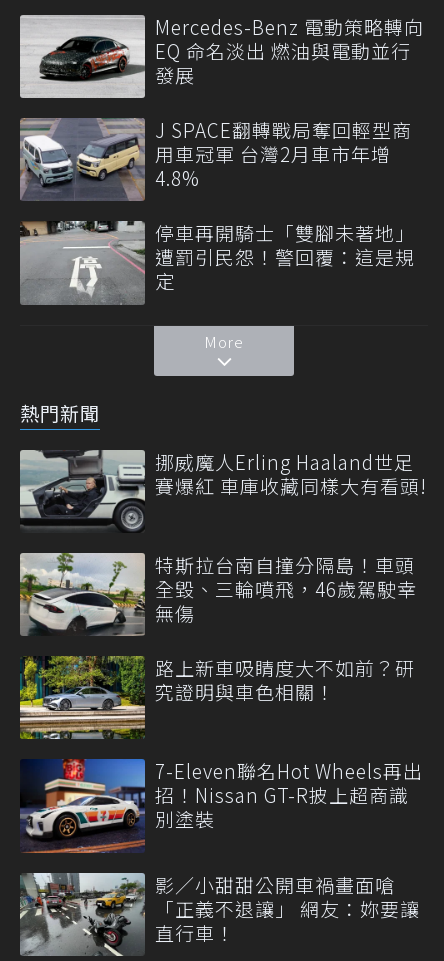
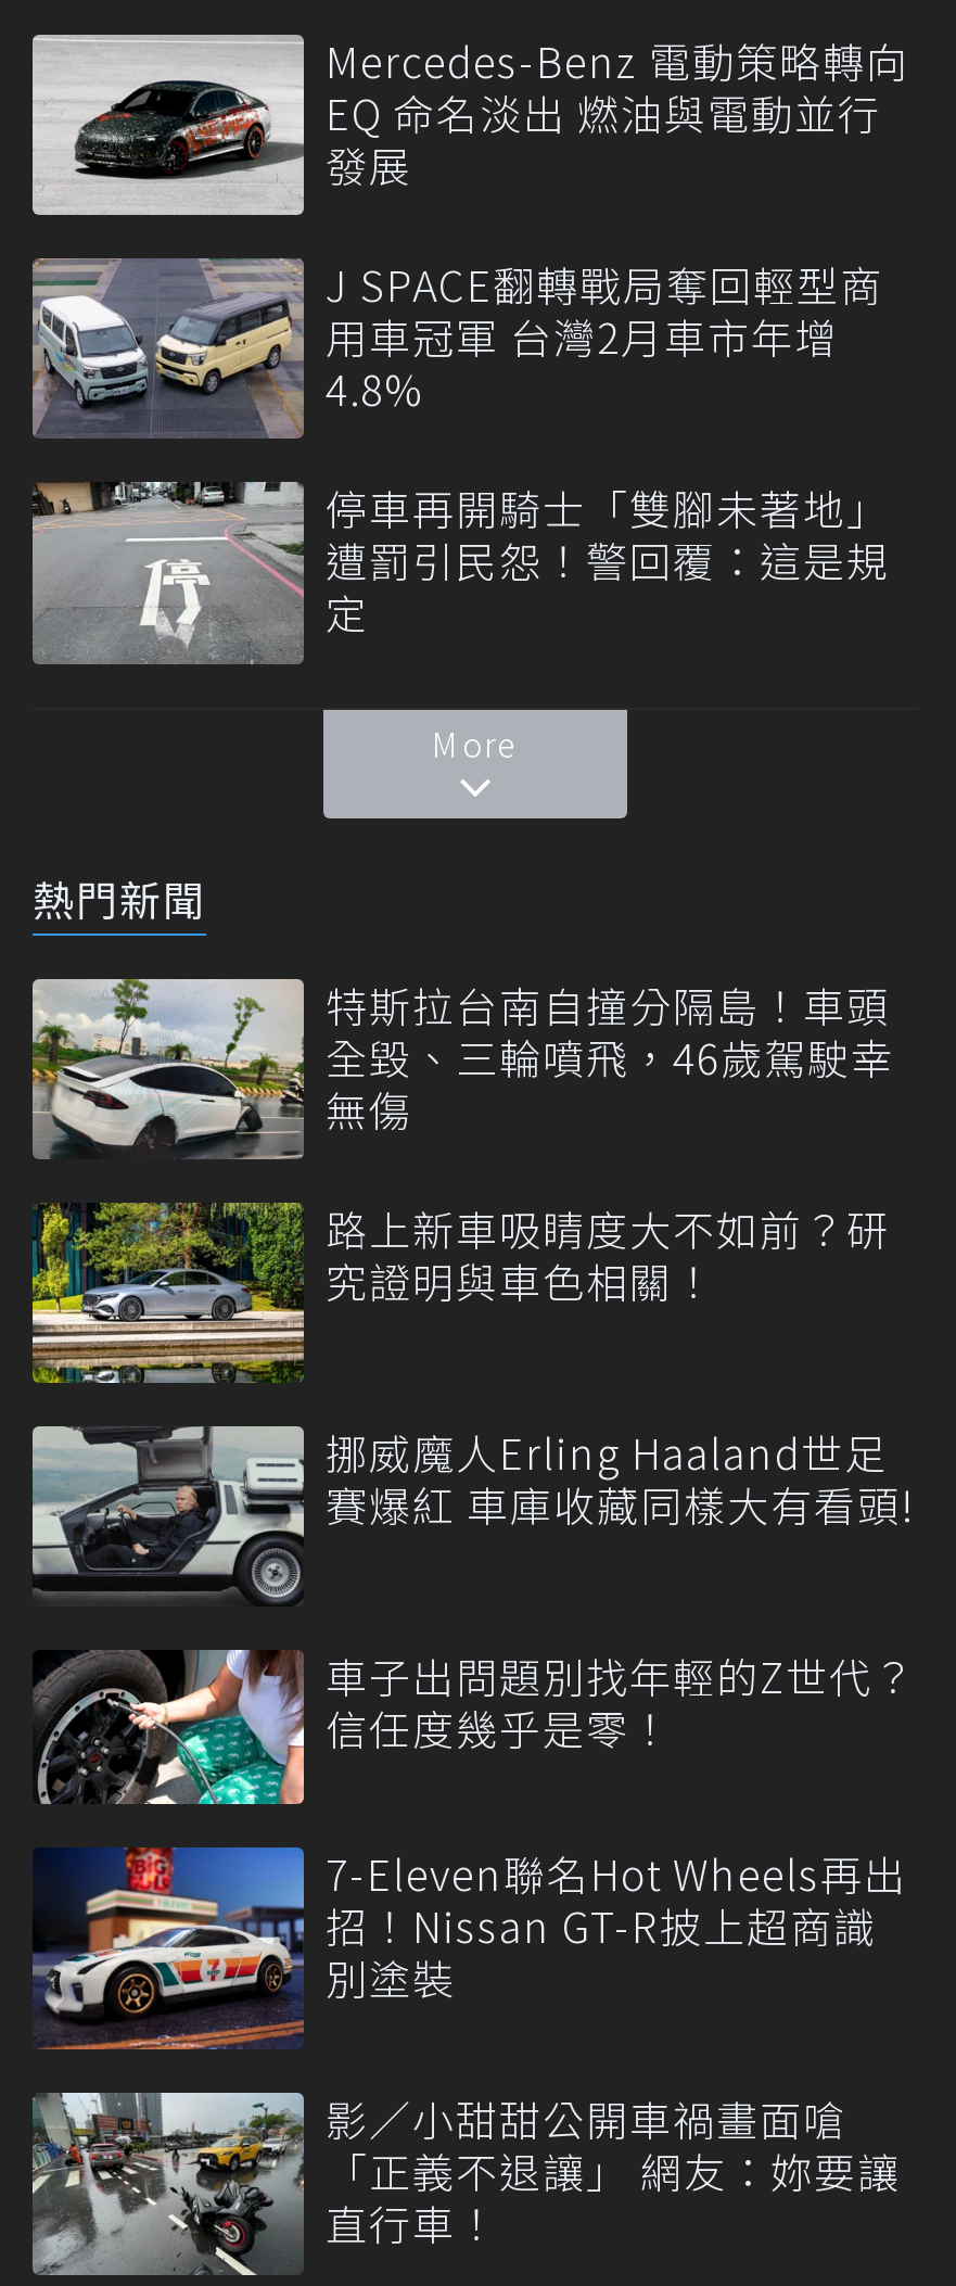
moved [19,447,427,531] -> [30,1422,916,1602]: [image] | 挪威魔人Erling Haaland世足 | 賽爆紅 車庫收藏同樣大有看頭!
moved [18,551,417,705] -> [28,974,894,1309]: [image] | 特斯拉台南自撞分隔島！車頭 | 全毀、三輪噴飛，46歲駕駛幸 | 無傷 | 路上新車吸睛度大不如前？研 | 究證明與車色相關！
none -> [33,1646,916,1806] [image] | 車子出問題別找年輕的Z世代？ | 信任度幾乎是零！

